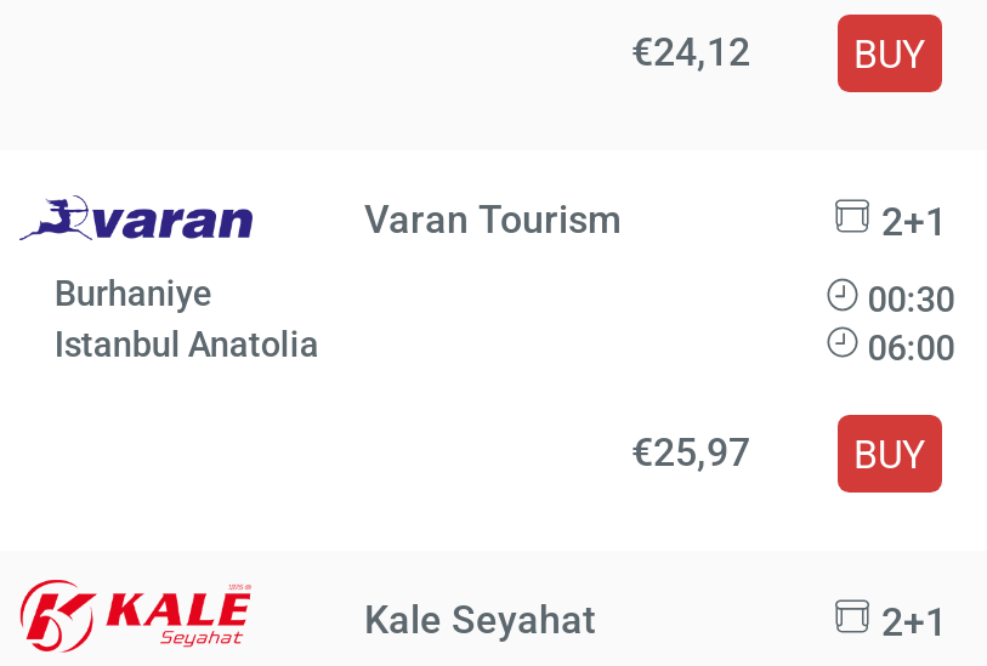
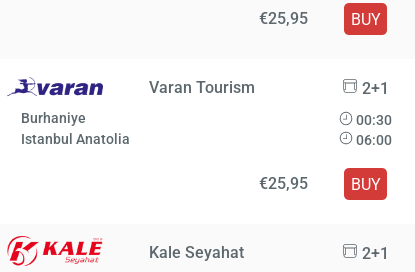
[631,30,750,76] €24,12 -> [259,9,308,28] €25,95
[631,430,750,476] €25,97 -> [259,174,308,193] €25,95

